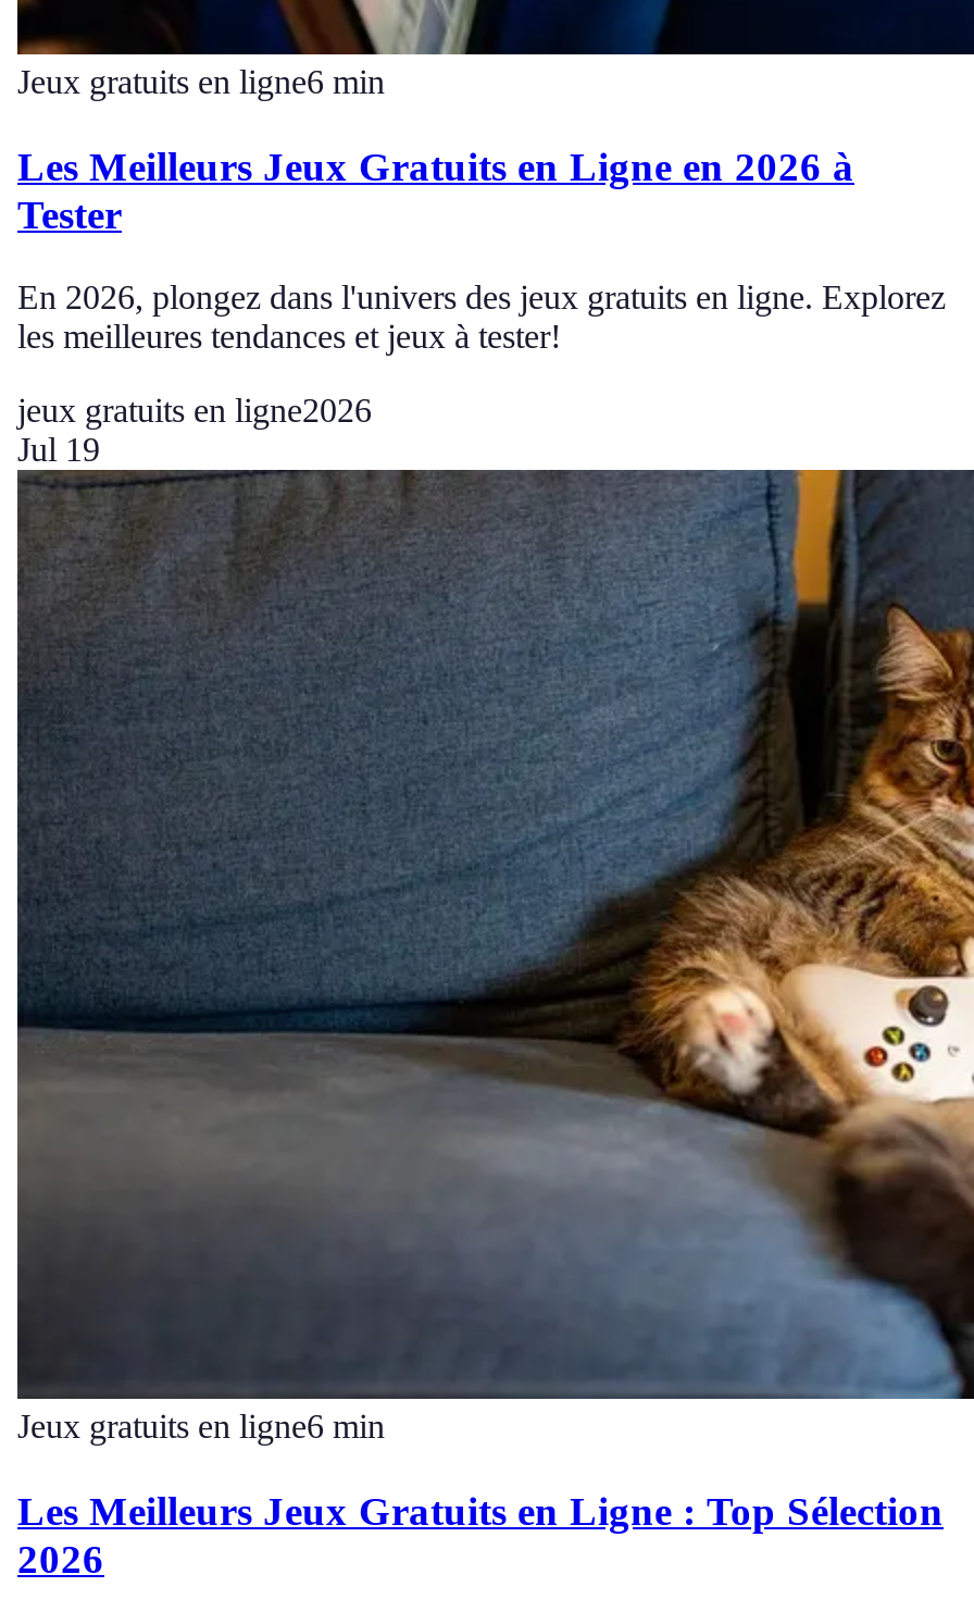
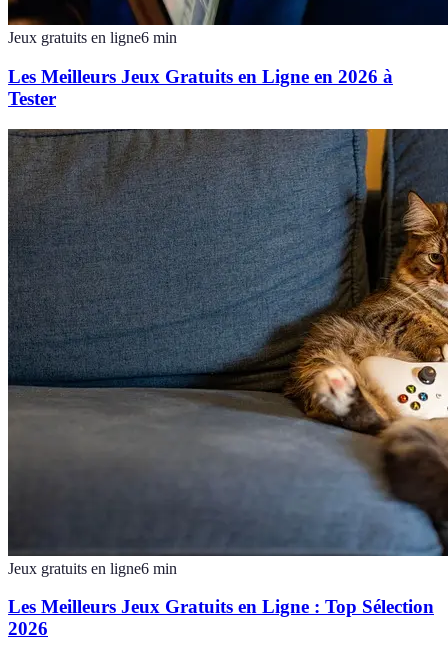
[17,280,946,469] En 2026, plongez dans l'univers des jeux gratuits en ligne. Explorez | les meilleures tendances et jeux à tester! | jeux gratuits en ligne2026 | Jul 19 -> none

